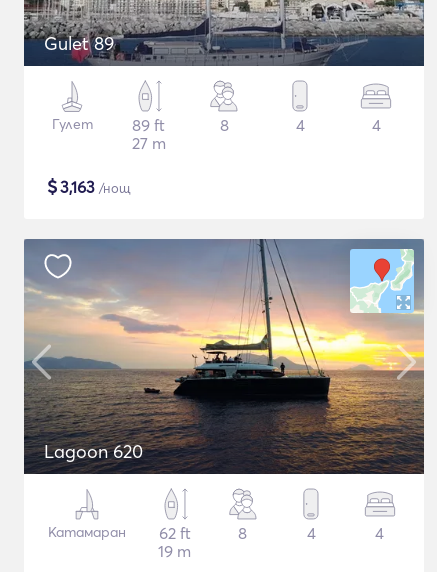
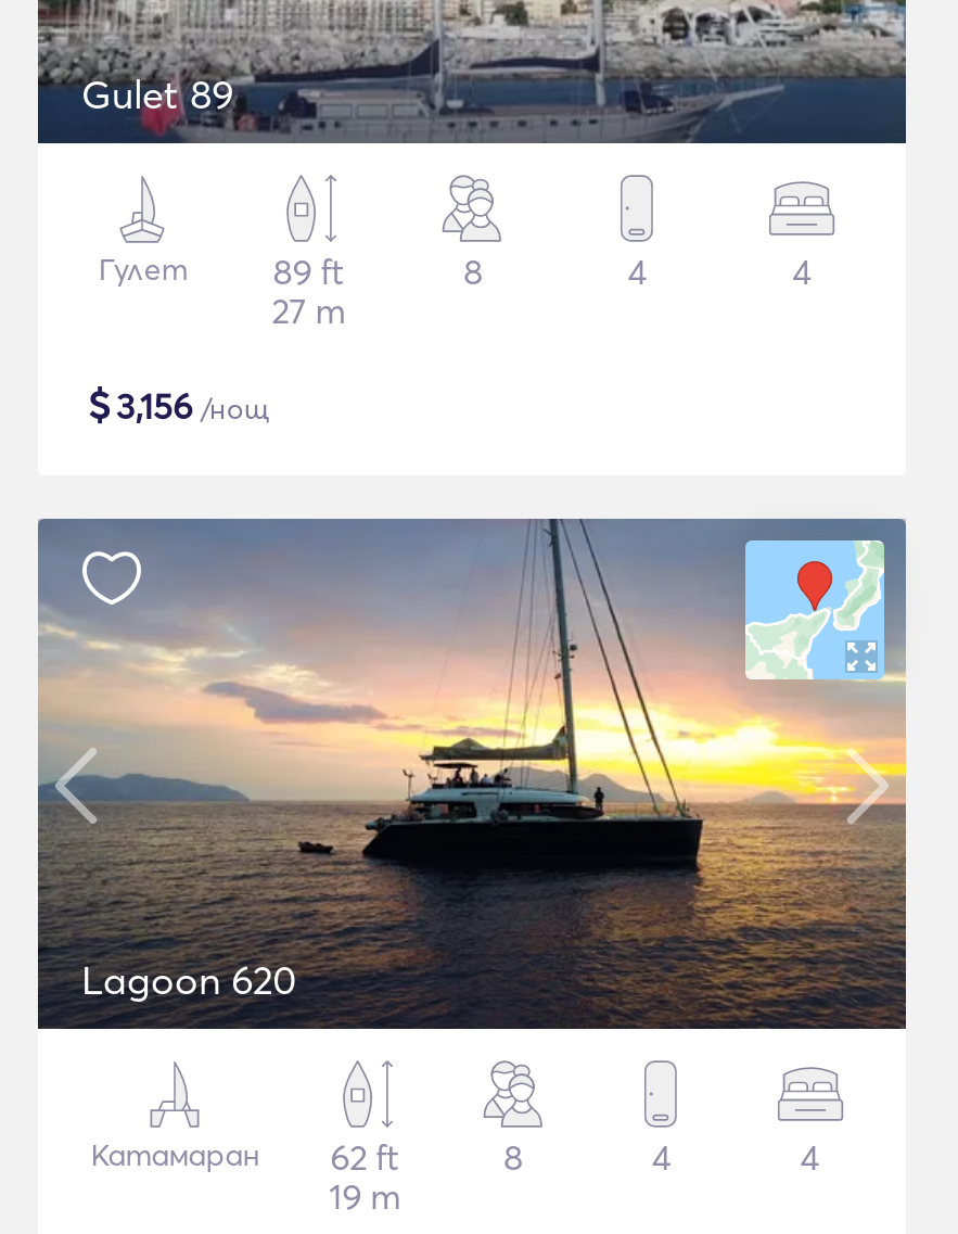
[47,175,131,198] $3,163 /нощ -> [88,380,270,430] $3,156 /нощ

